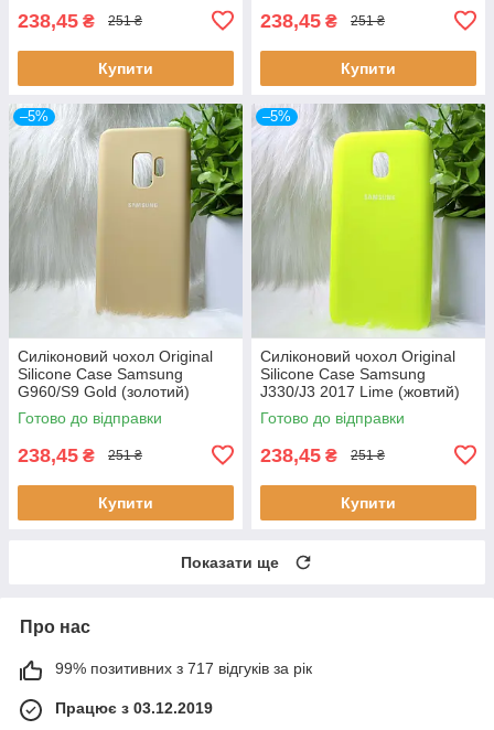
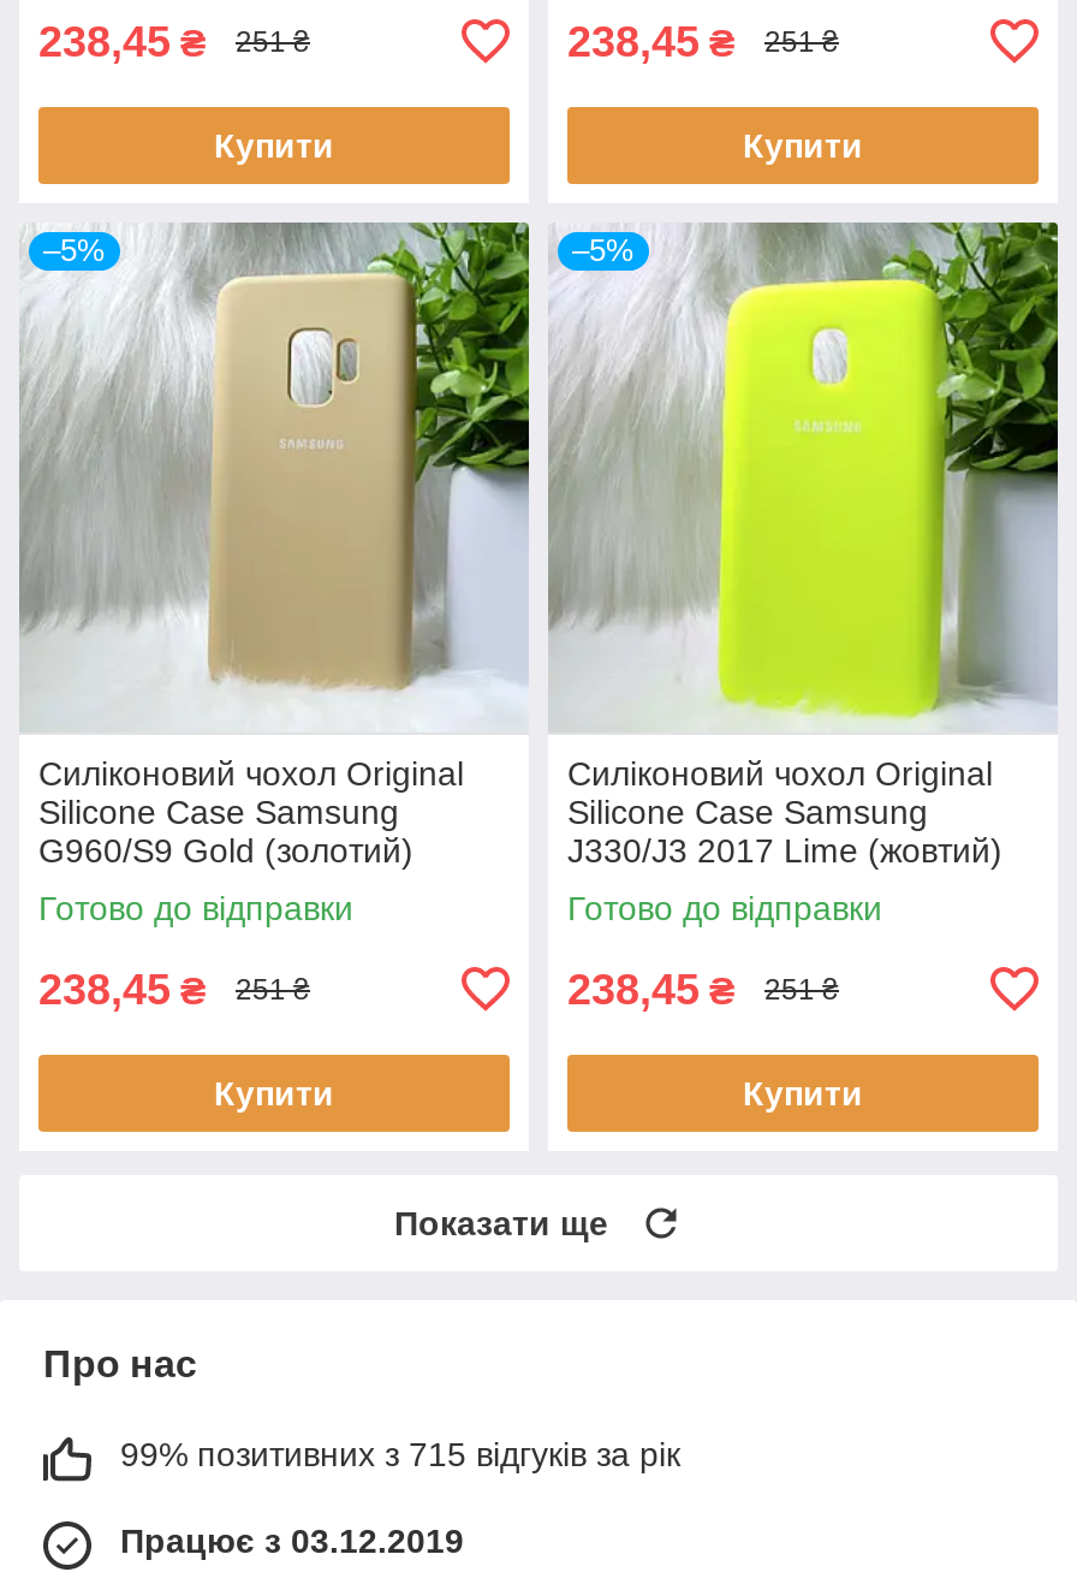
[55,659,312,677] 99% позитивних з 717 відгуків за рік -> [120,1434,680,1473] 99% позитивних з 715 відгуків за рік

